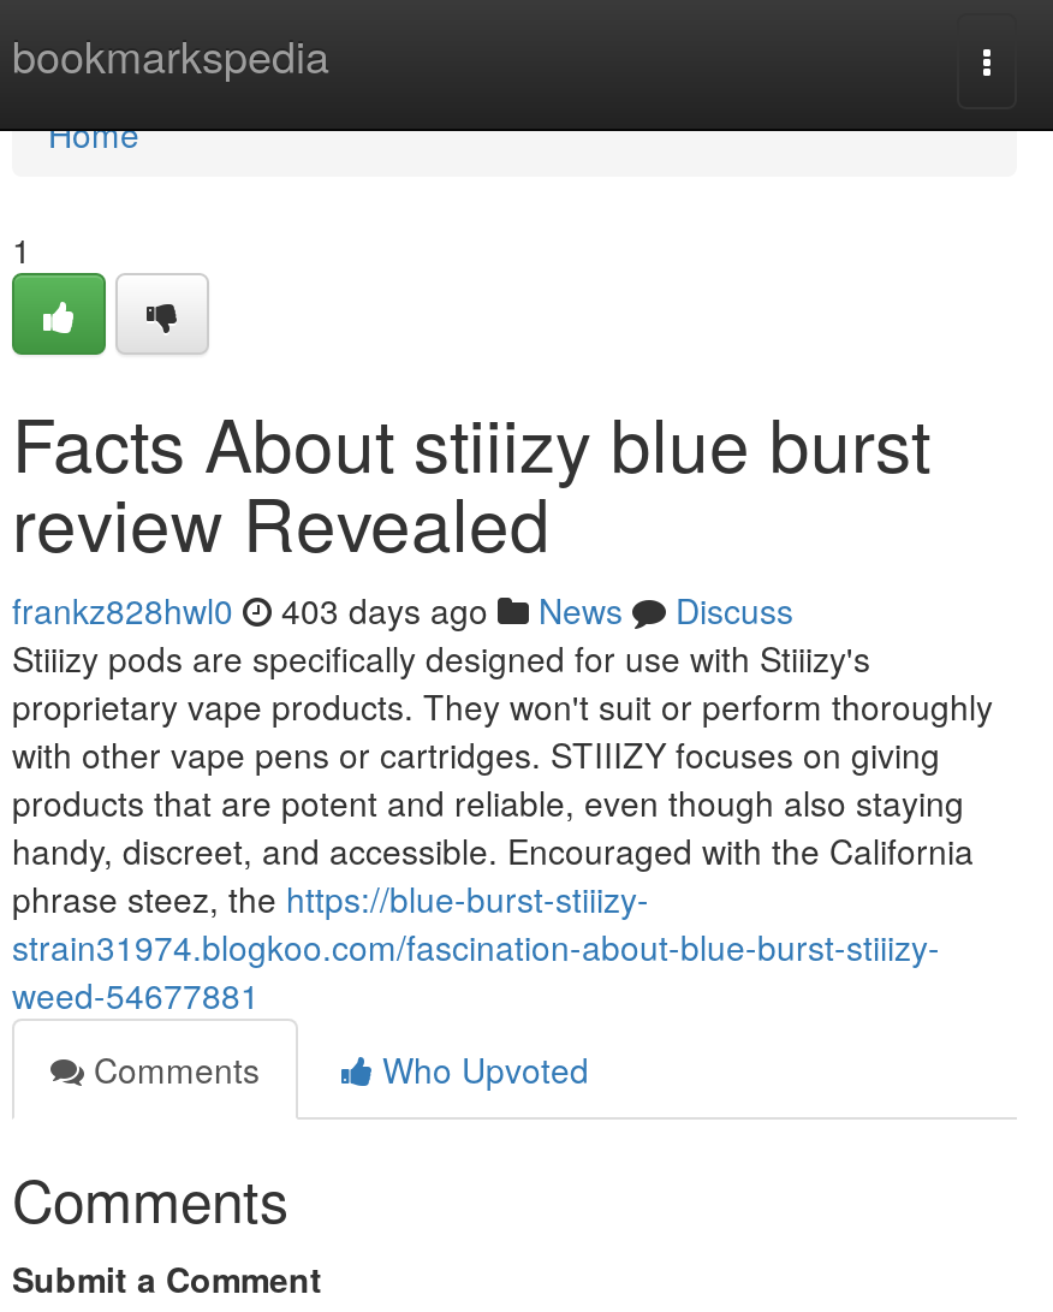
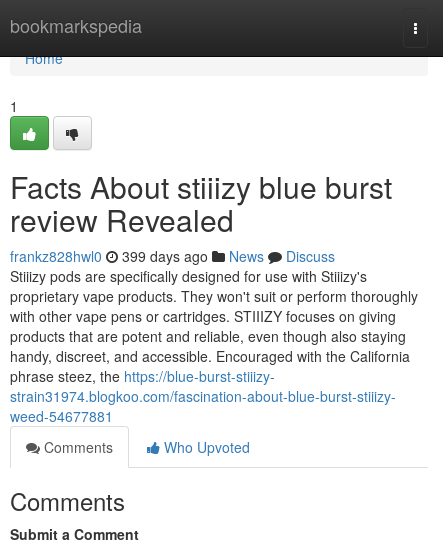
[12,586,793,634] frankz828hwl0 403 days ago News Discuss -> [10,246,335,266] frankz828hwl0 399 days ago News Discuss

